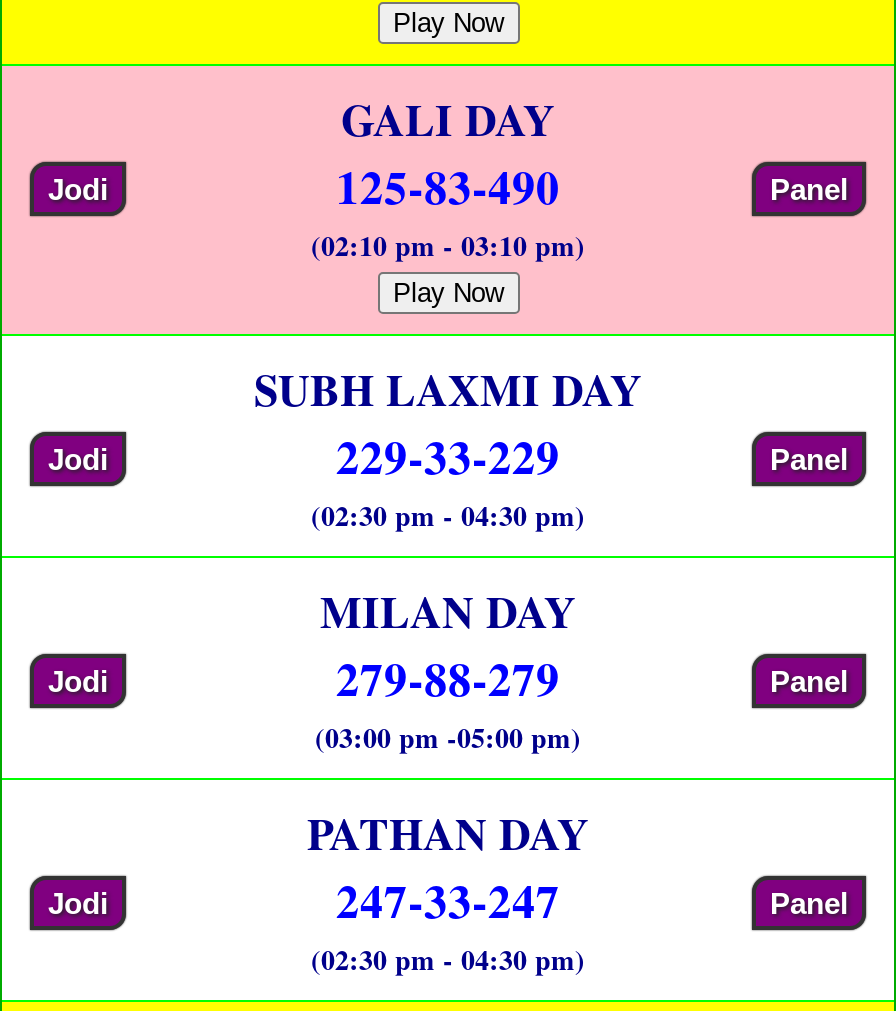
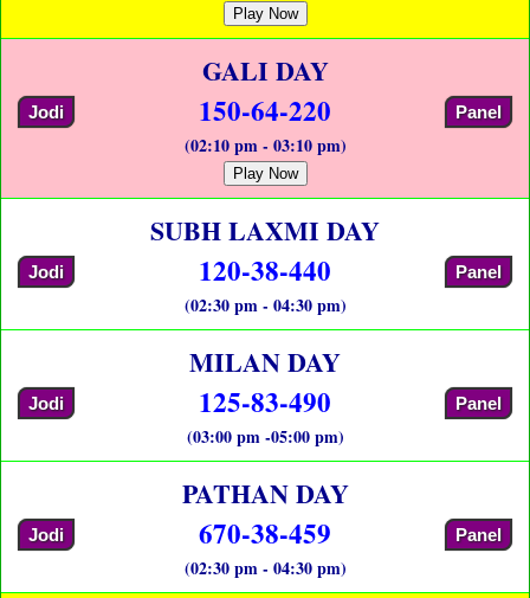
[336,152,560,220] 125-83-490 -> [199,90,331,130] 150-64-220
[336,422,560,490] 229-33-229 -> [199,250,331,290] 120-38-440
[336,644,560,712] 279-88-279 -> [199,381,331,421] 125-83-490
[336,866,560,934] 247-33-247 -> [199,513,331,553] 670-38-459

